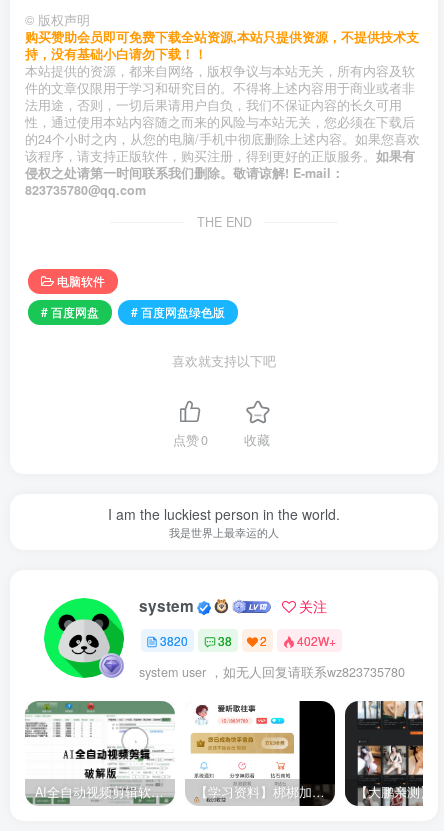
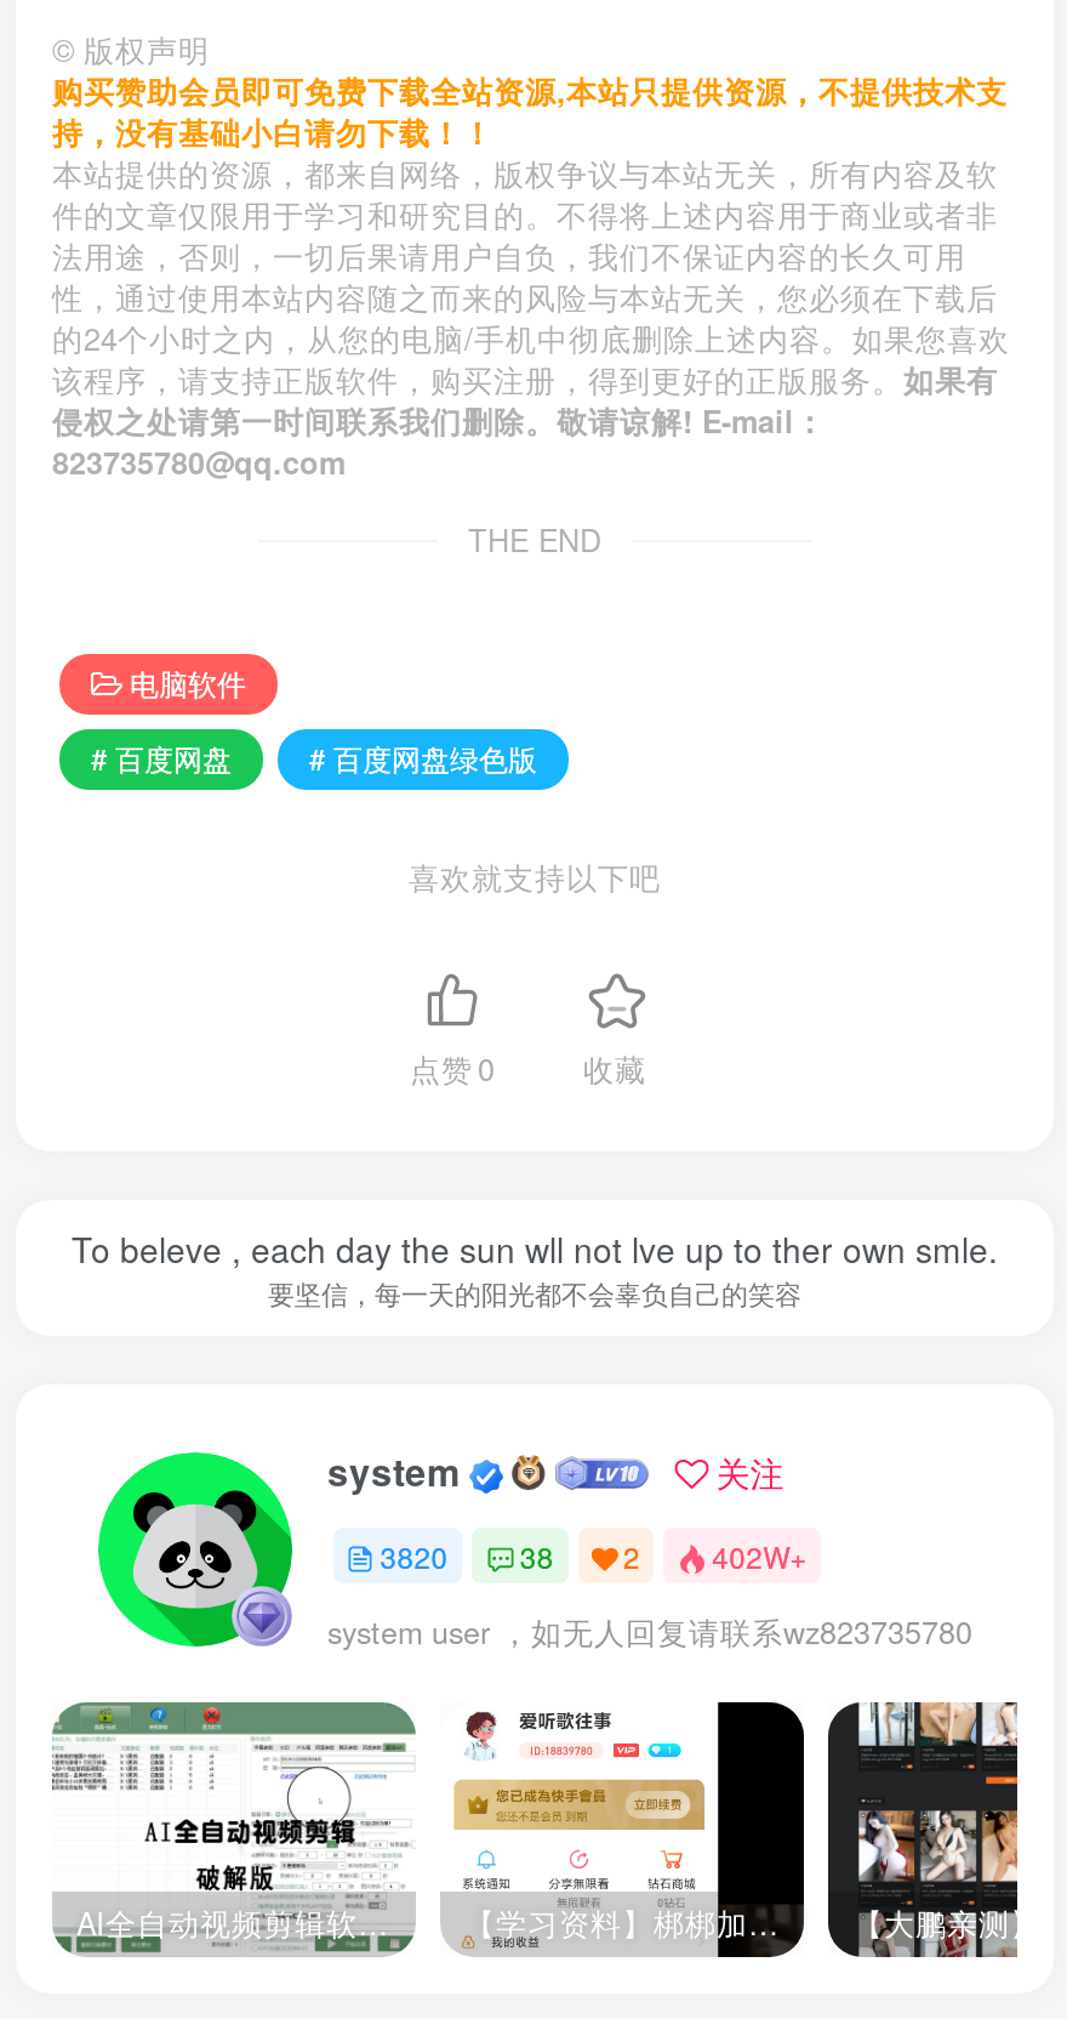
[108,504,340,540] I am the luckiest person in the world. | 我是世界上最幸运的人 -> [72,1225,998,1313] To beleve , each day the sun wll not lve up to ther own smle. | 要坚信，每一天的阳光都不会辜负自己的笑容

